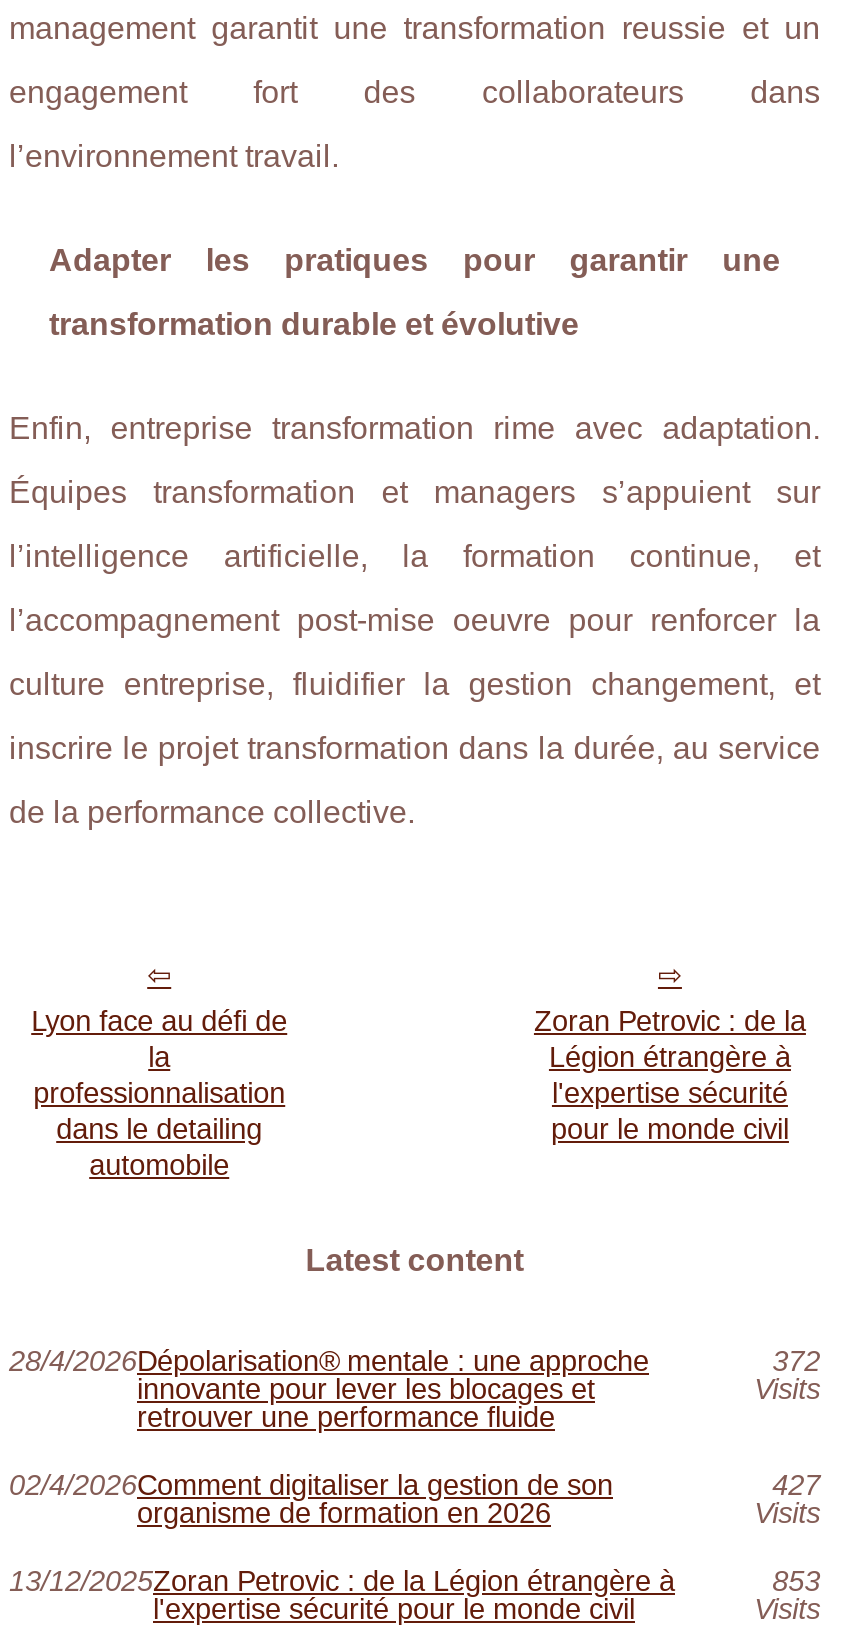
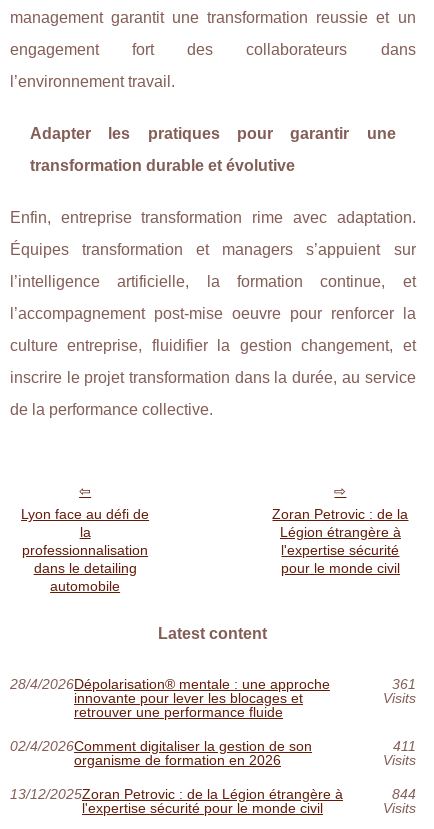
[772,1346,820,1378] 372 -> [392,676,416,692] 361
[772,1470,820,1502] 427 -> [393,738,416,754] 411
[772,1566,820,1598] 853 -> [392,786,416,802] 844

